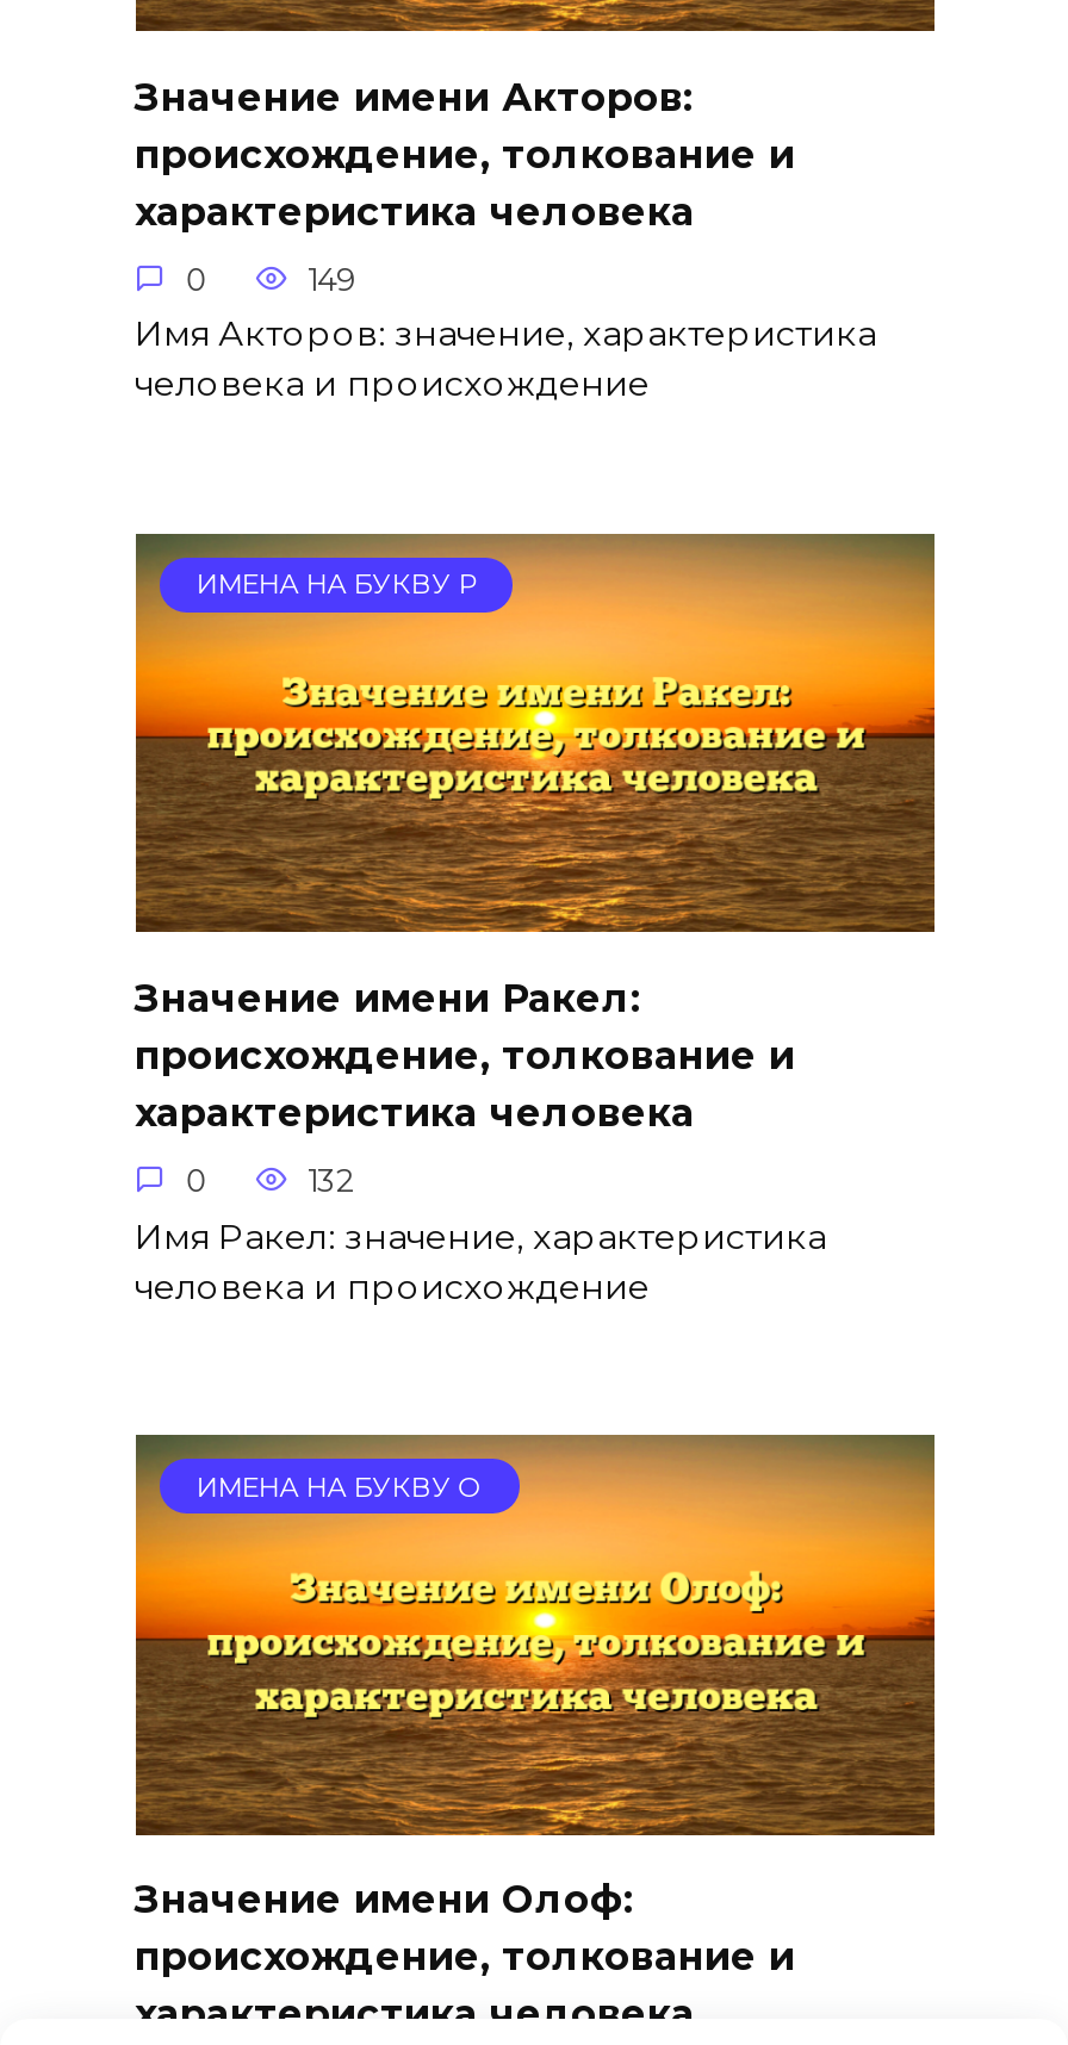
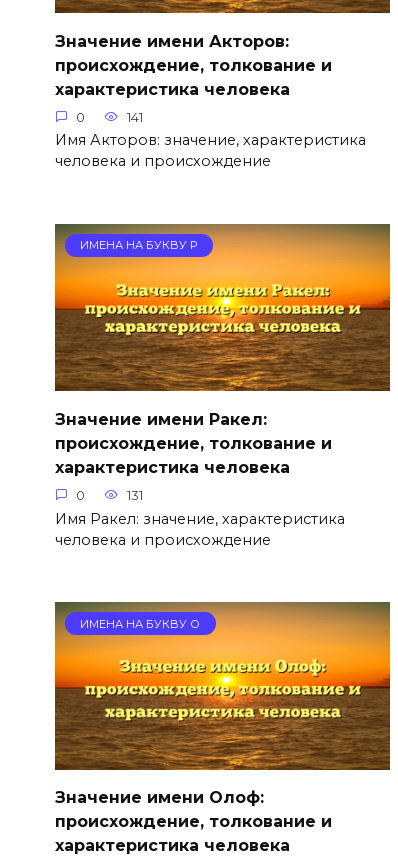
[308,261,355,297] 149 -> [127,110,143,125] 141
[308,1163,353,1198] 132 -> [127,488,143,503] 131

